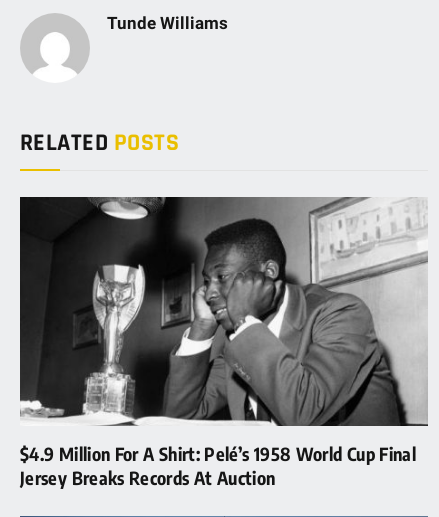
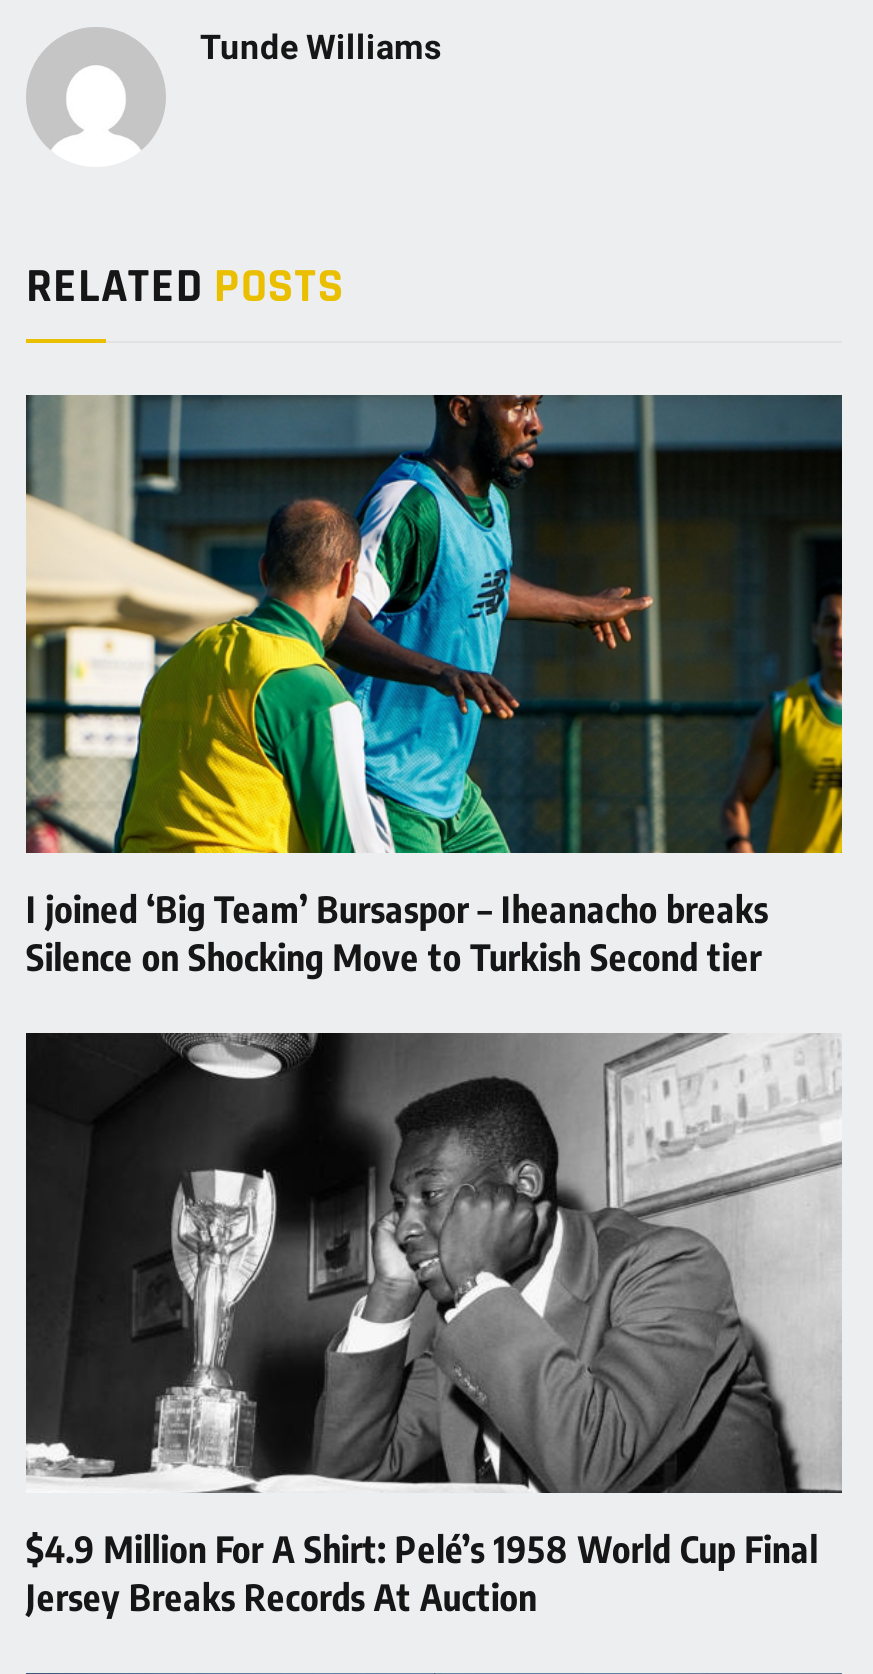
none -> [24,393,844,980] [image] | I joined ‘Big Team’ Bursaspor – Iheanacho breaks | Silence on Shocking Move to Turkish Second tier

